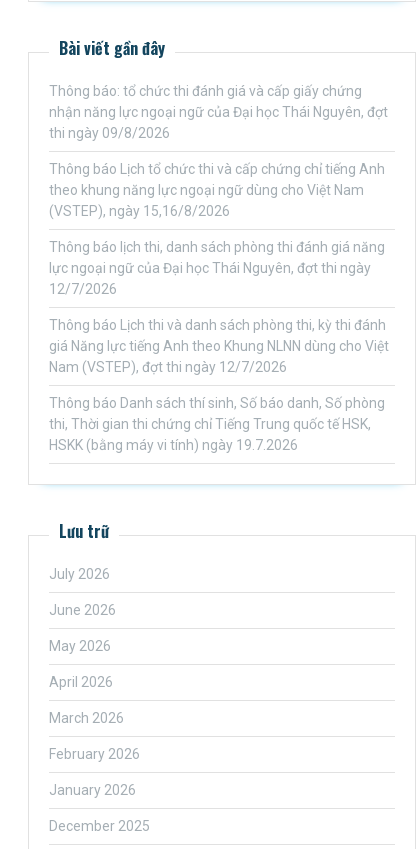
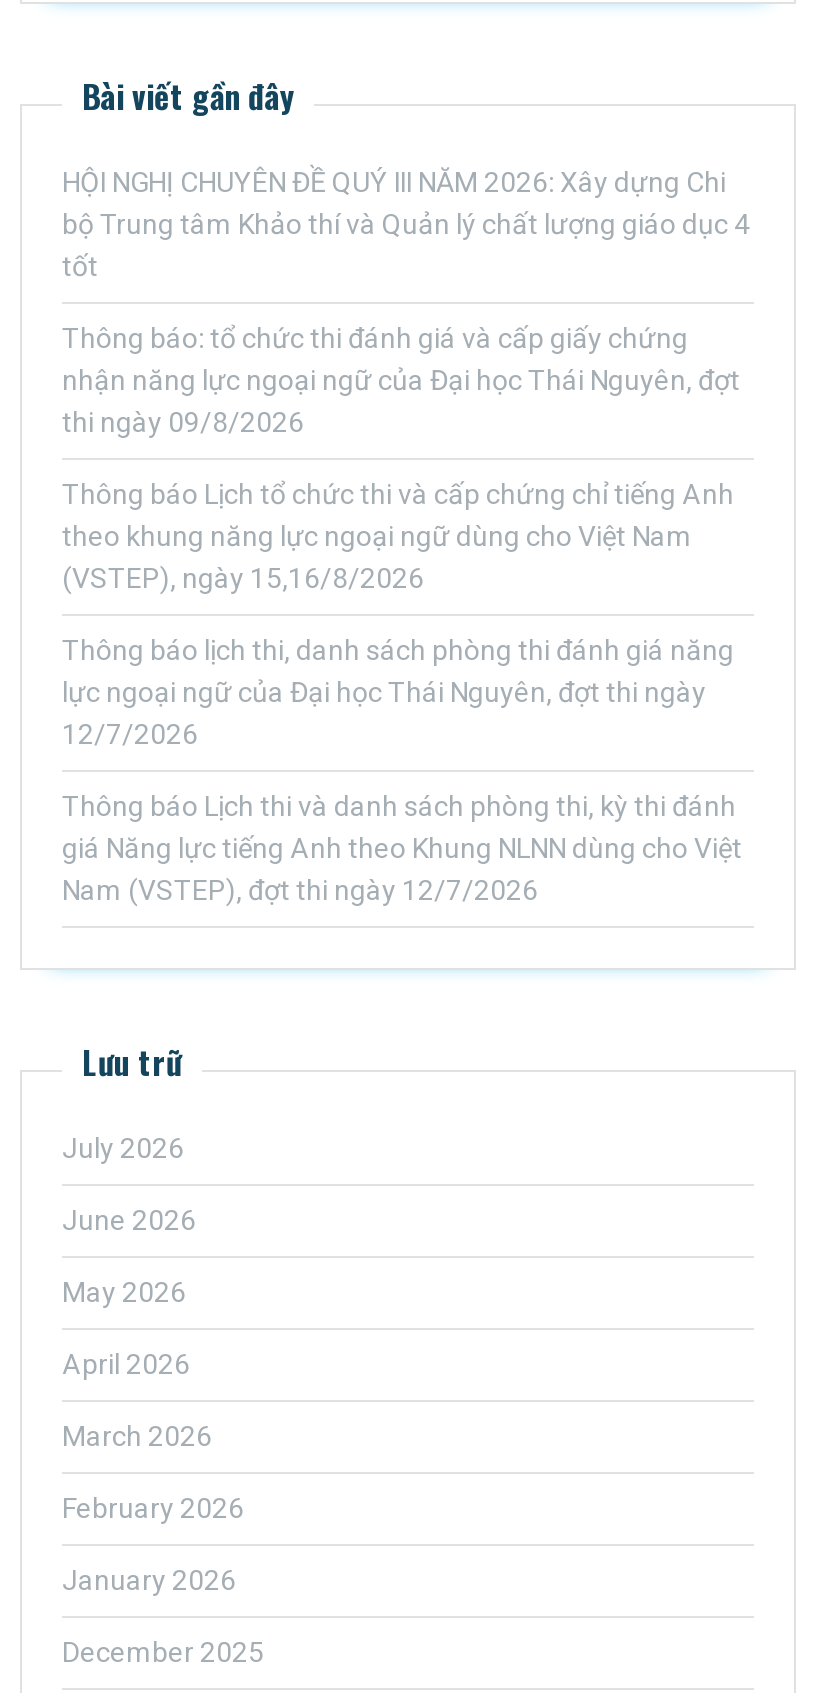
none -> [62,166,750,282] HỘI NGHỊ CHUYÊN ĐỀ QUÝ III NĂM 2026: Xây dựng Chi | bộ Trung tâm Khảo thí và Quản lý chất lượng giáo dục 4 | tốt
moved [49,83,389,375] -> [62,322,742,906]: Thông báo: tổ chức thi đánh giá và cấp giấy chứng | nhận năng lực ngoại ngữ của Đại học Thái Nguyên, đợt | thi ngày 09/8/2026 | ... | giá Năng lực tiếng Anh theo Khung NLNN dùng cho Việt | Nam (VSTEP), đợt thi ngày 12/7/2026
[49,395,385,453] Thông báo Danh sách thí sinh, Số báo danh, Số phòng | thi, Thời gian thi chứng chỉ Tiếng Trung quốc tế HSK, | HSKK (bằng máy vi tính) ngày 19.7.2026 -> none

